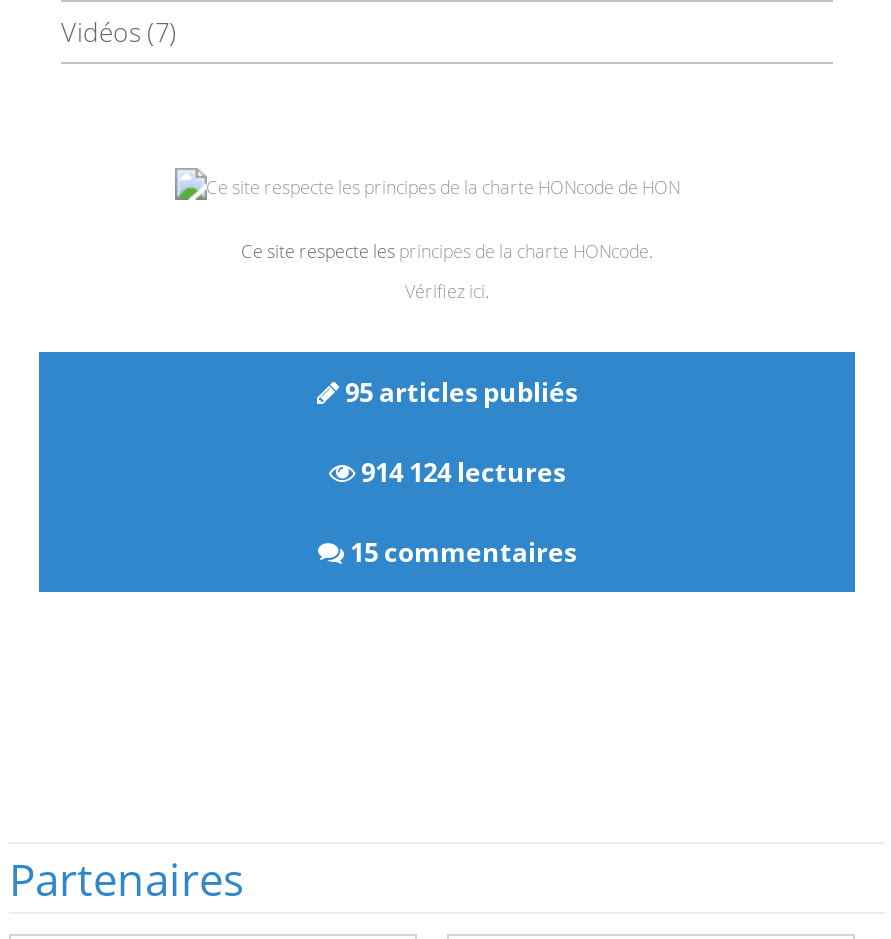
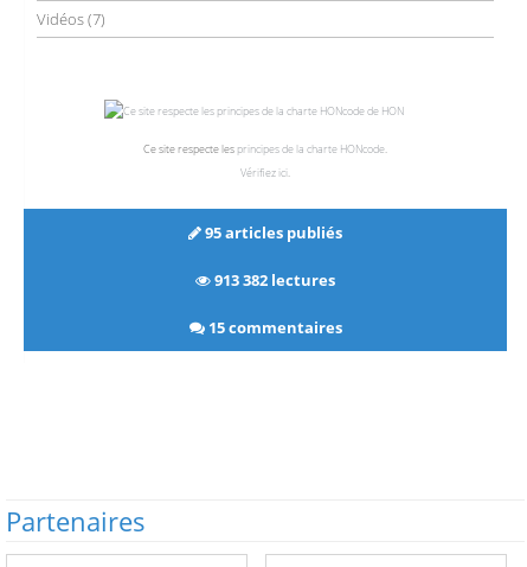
[355,454,565,490] 914 124 lectures -> [211,270,335,291] 913 382 lectures

